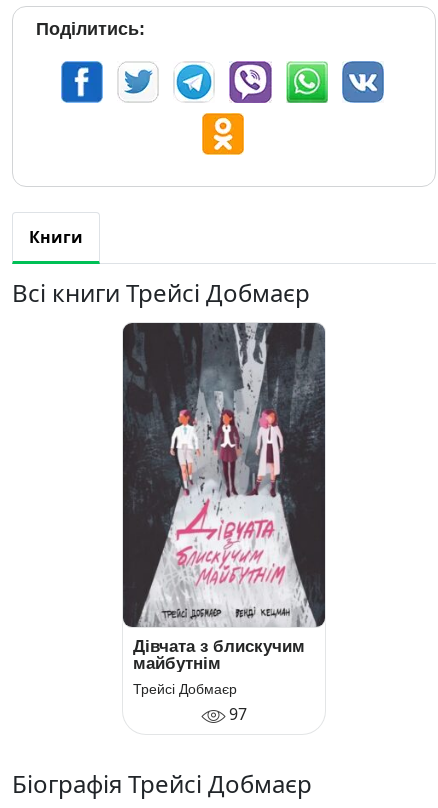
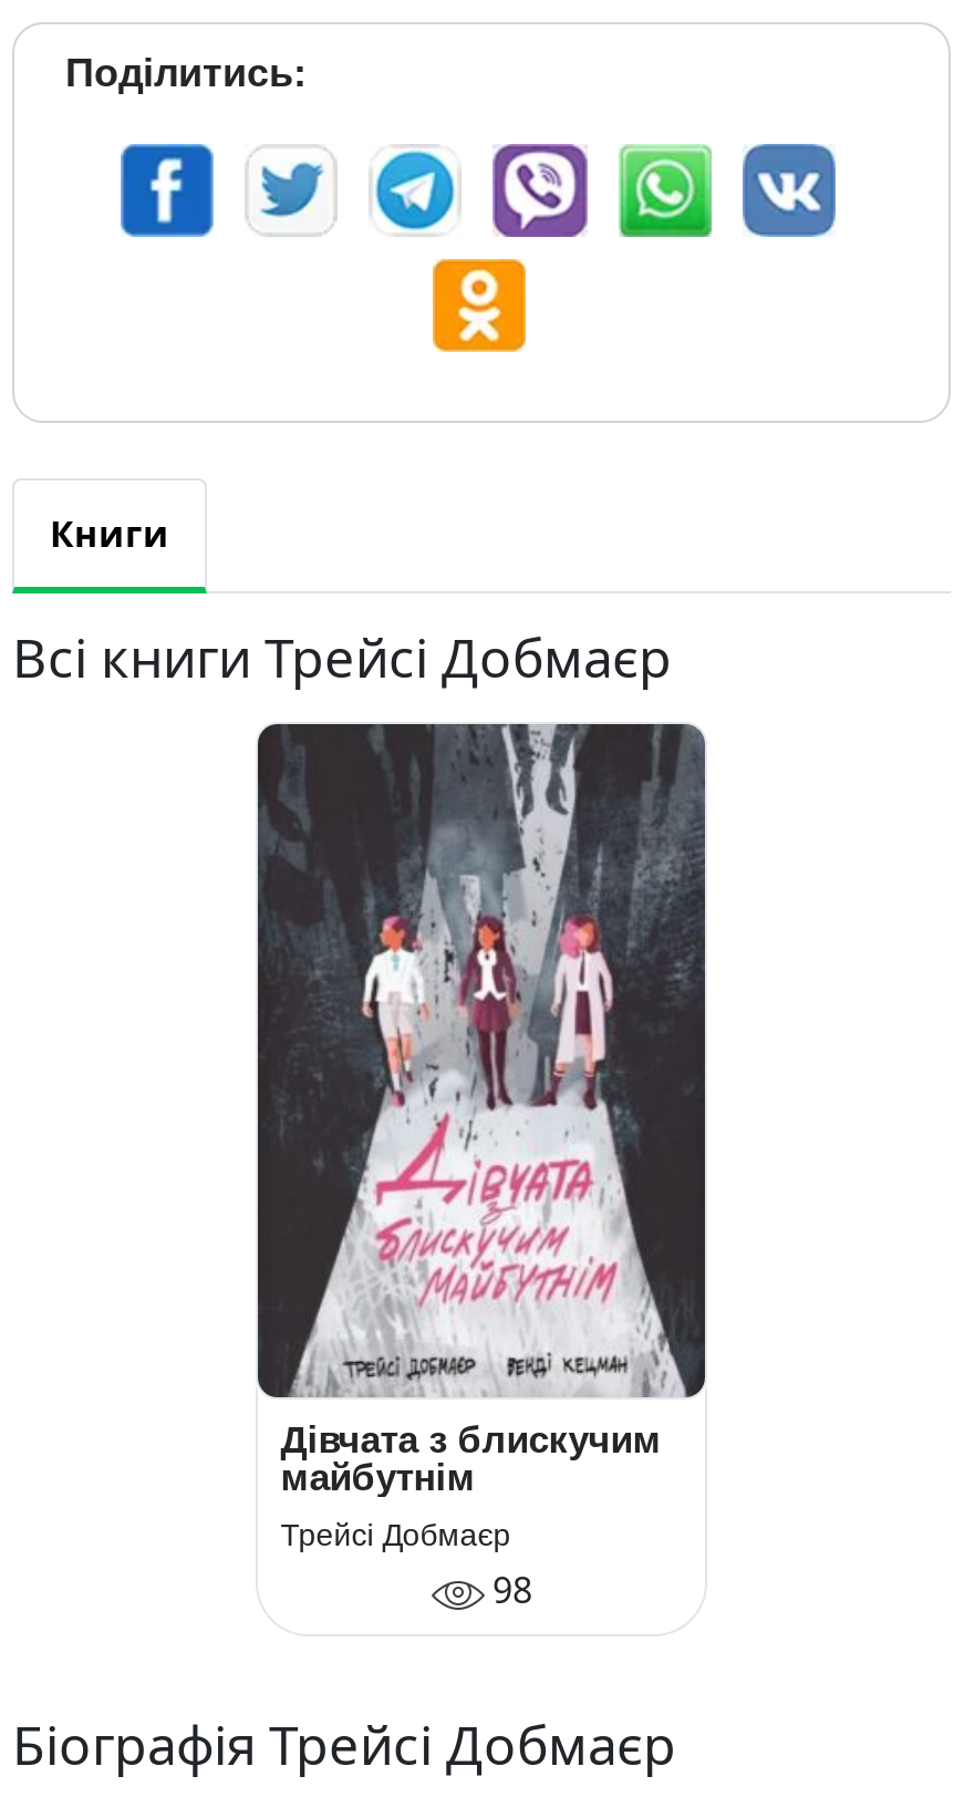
[229,703,247,725] 97 -> [492,1566,532,1615] 98

